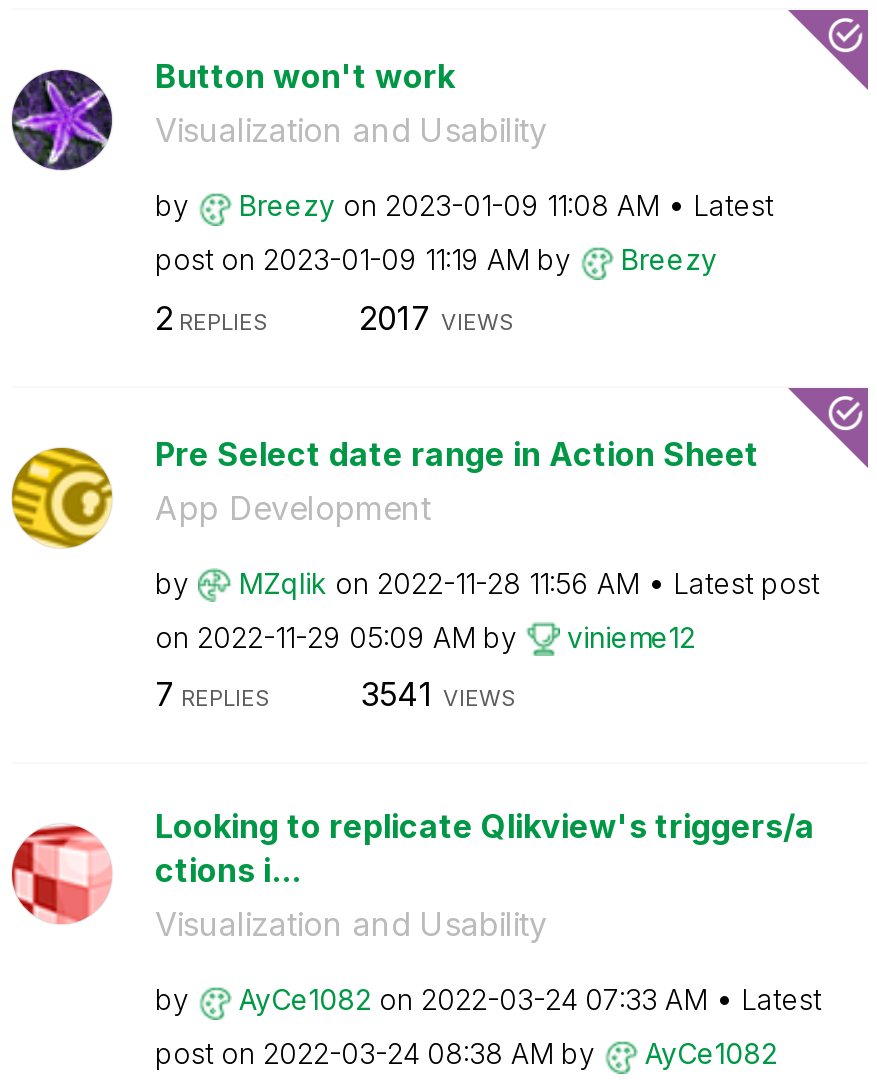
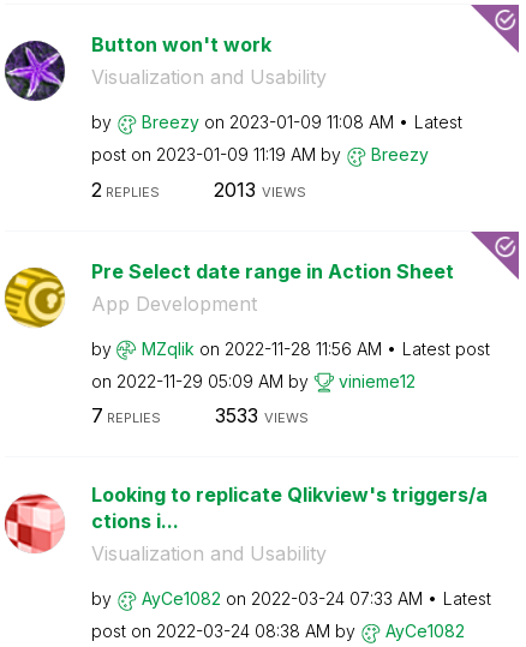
[359,297,515,337] 2017 VIEWS -> [213,177,306,201] 2013 VIEWS
[361,674,517,714] 3541 VIEWS -> [214,403,308,427] 3533 VIEWS

